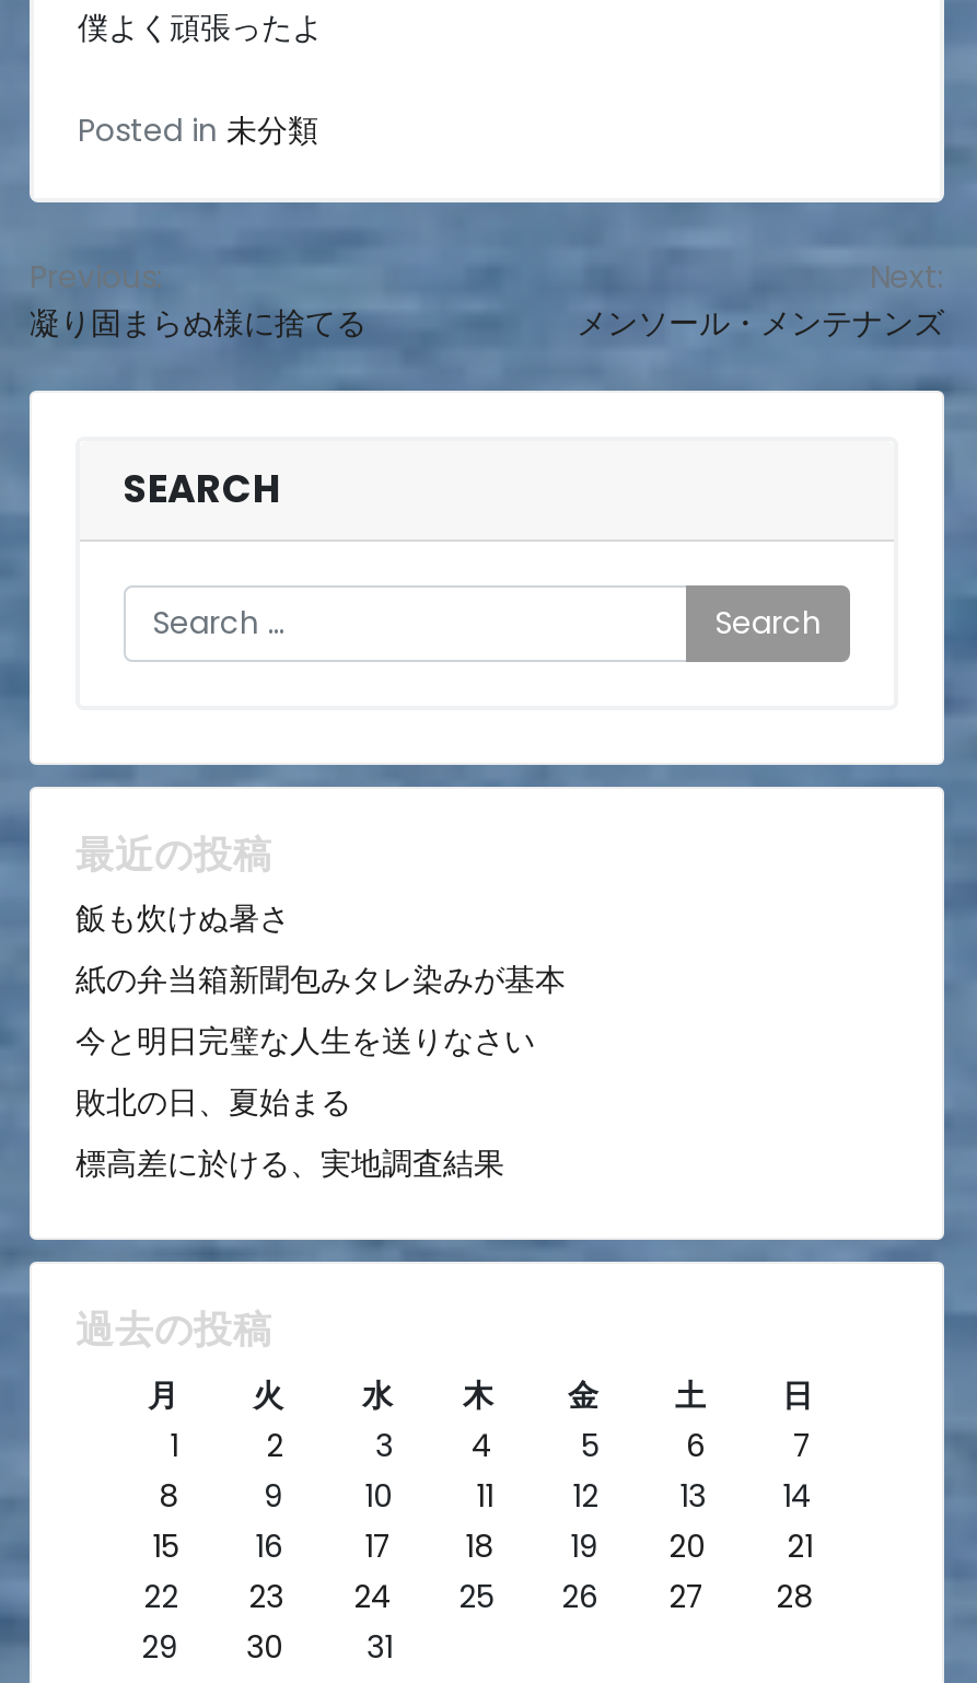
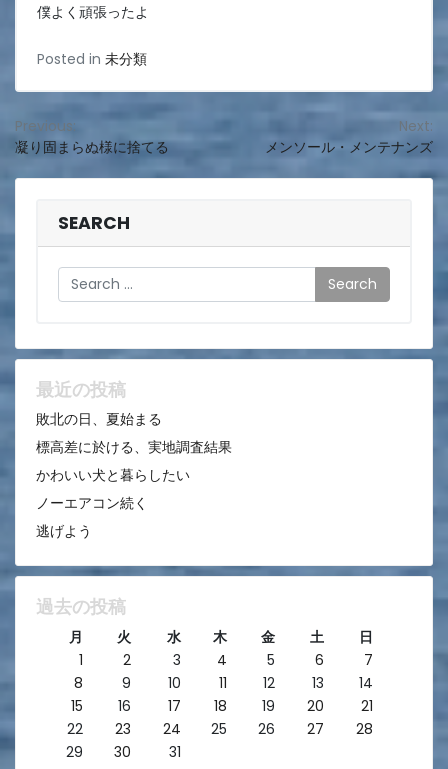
[75,896,566,1062] 飯も炊けぬ暑さ | 紙の弁当箱新聞包みタレ染みが基本 | 今と明日完璧な人生を送りなさい -> none
moved [75,1080,504,1185] -> [36,409,232,457]: 敗北の日、夏始まる | 標高差に於ける、実地調査結果
none -> [36,465,190,541] かわいい犬と暮らしたい | ノーエアコン続く | 逃げよう

